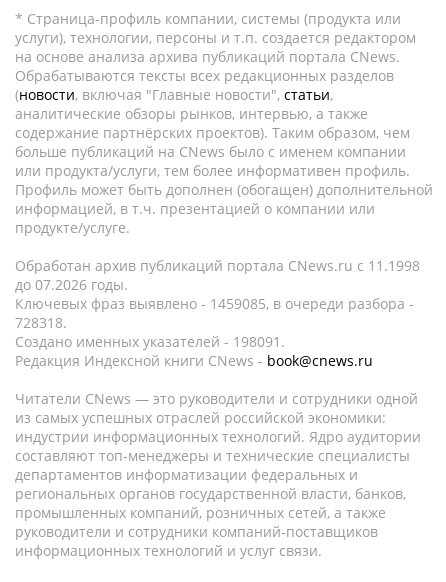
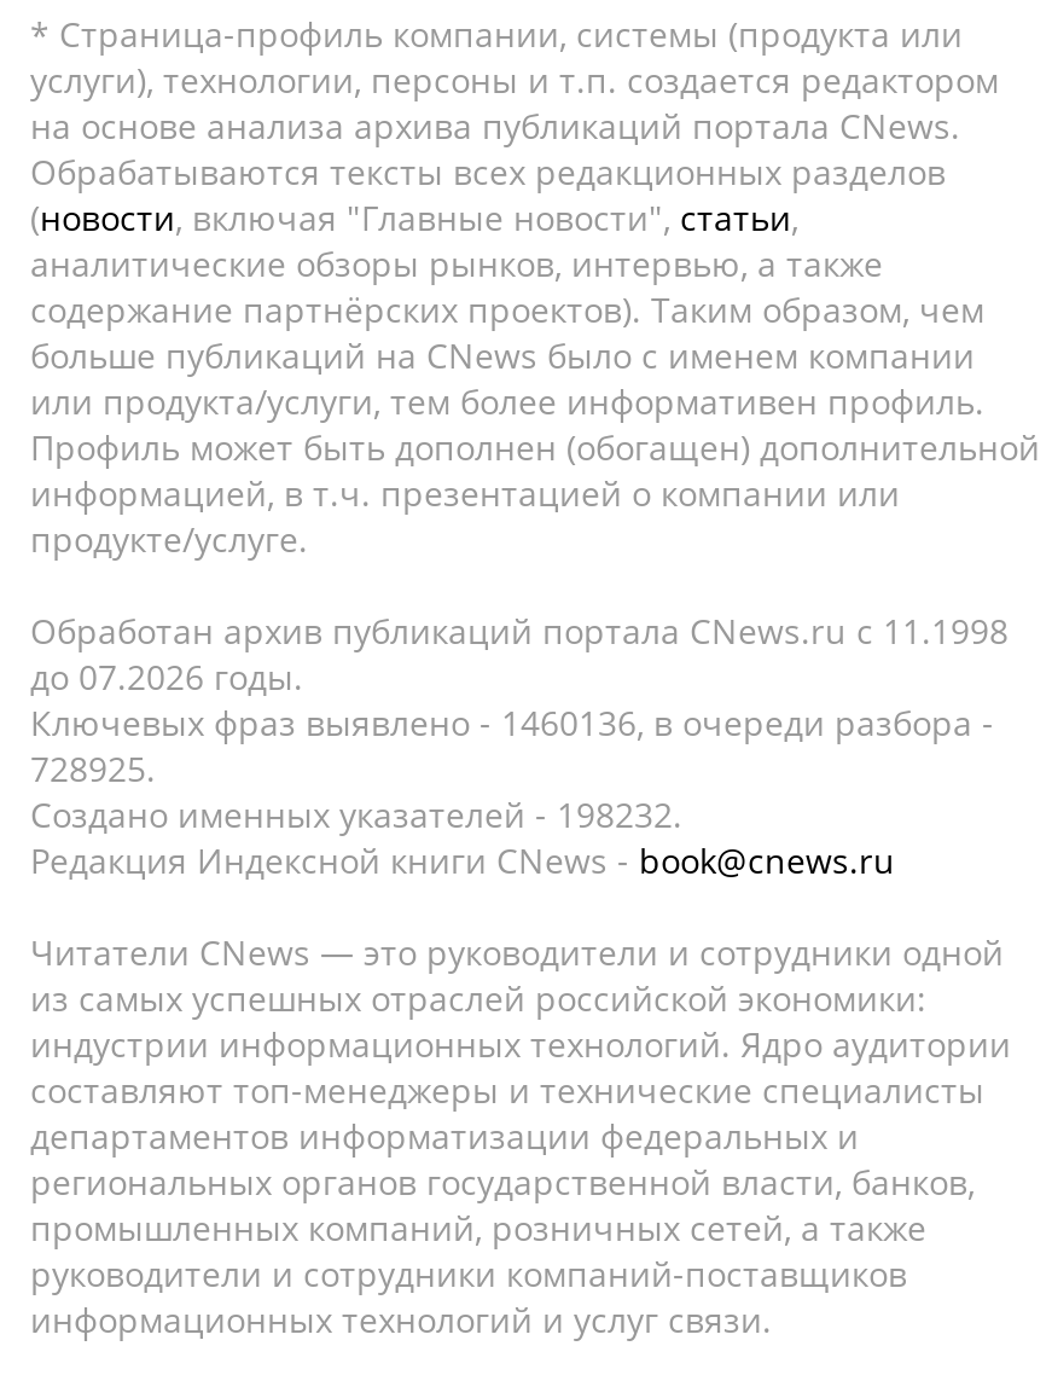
[15,294,414,313] Ключевых фраз выявлено - 1459085, в очереди разбора - -> [30,700,994,745] Ключевых фраз выявлено - 1460136, в очереди разбора -
[15,313,67,332] 728318. -> [30,745,156,791] 728925.
[15,332,285,351] Создано именных указателей - 198091. -> [30,791,682,837] Создано именных указателей - 198232.

